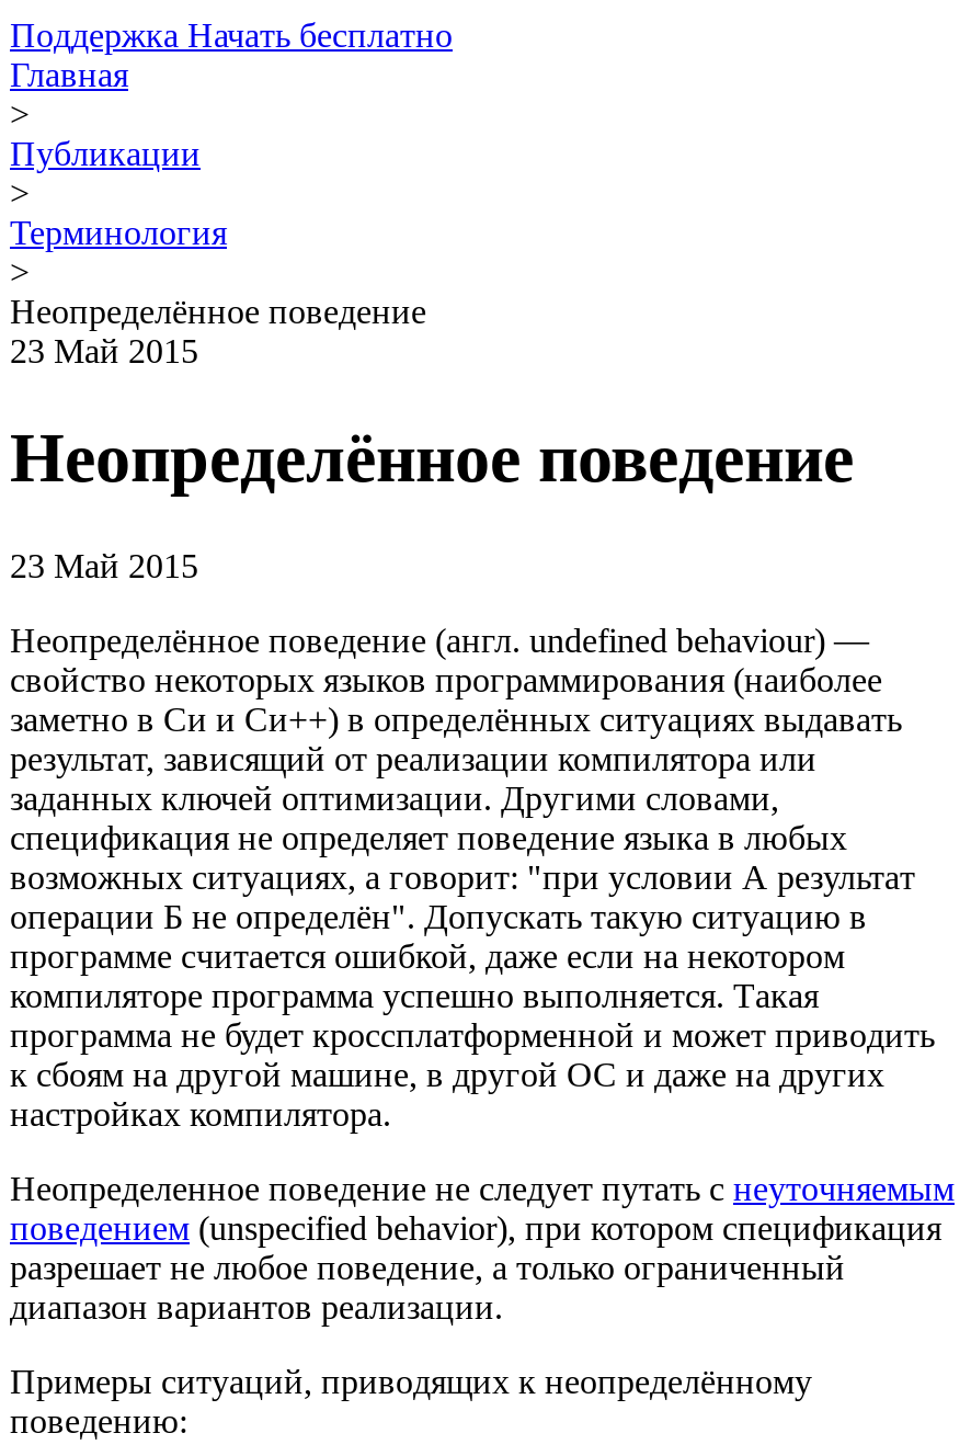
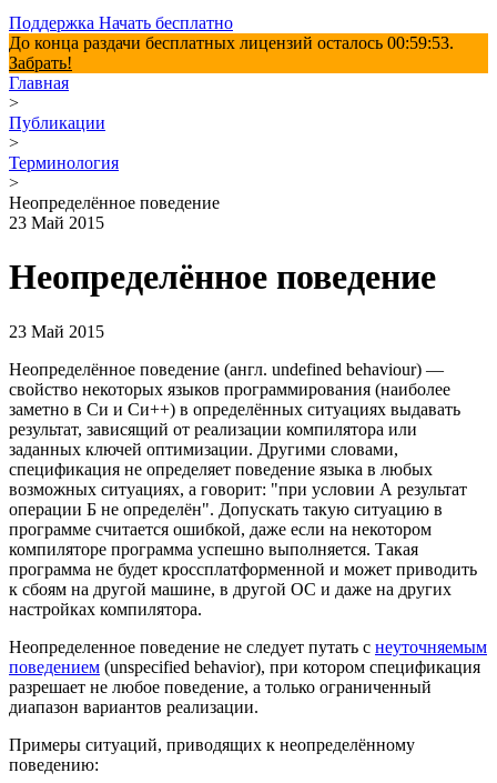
none -> [9,33,454,72] До конца раздачи бесплатных лицензий осталось 00:59:53. | Забрать!

